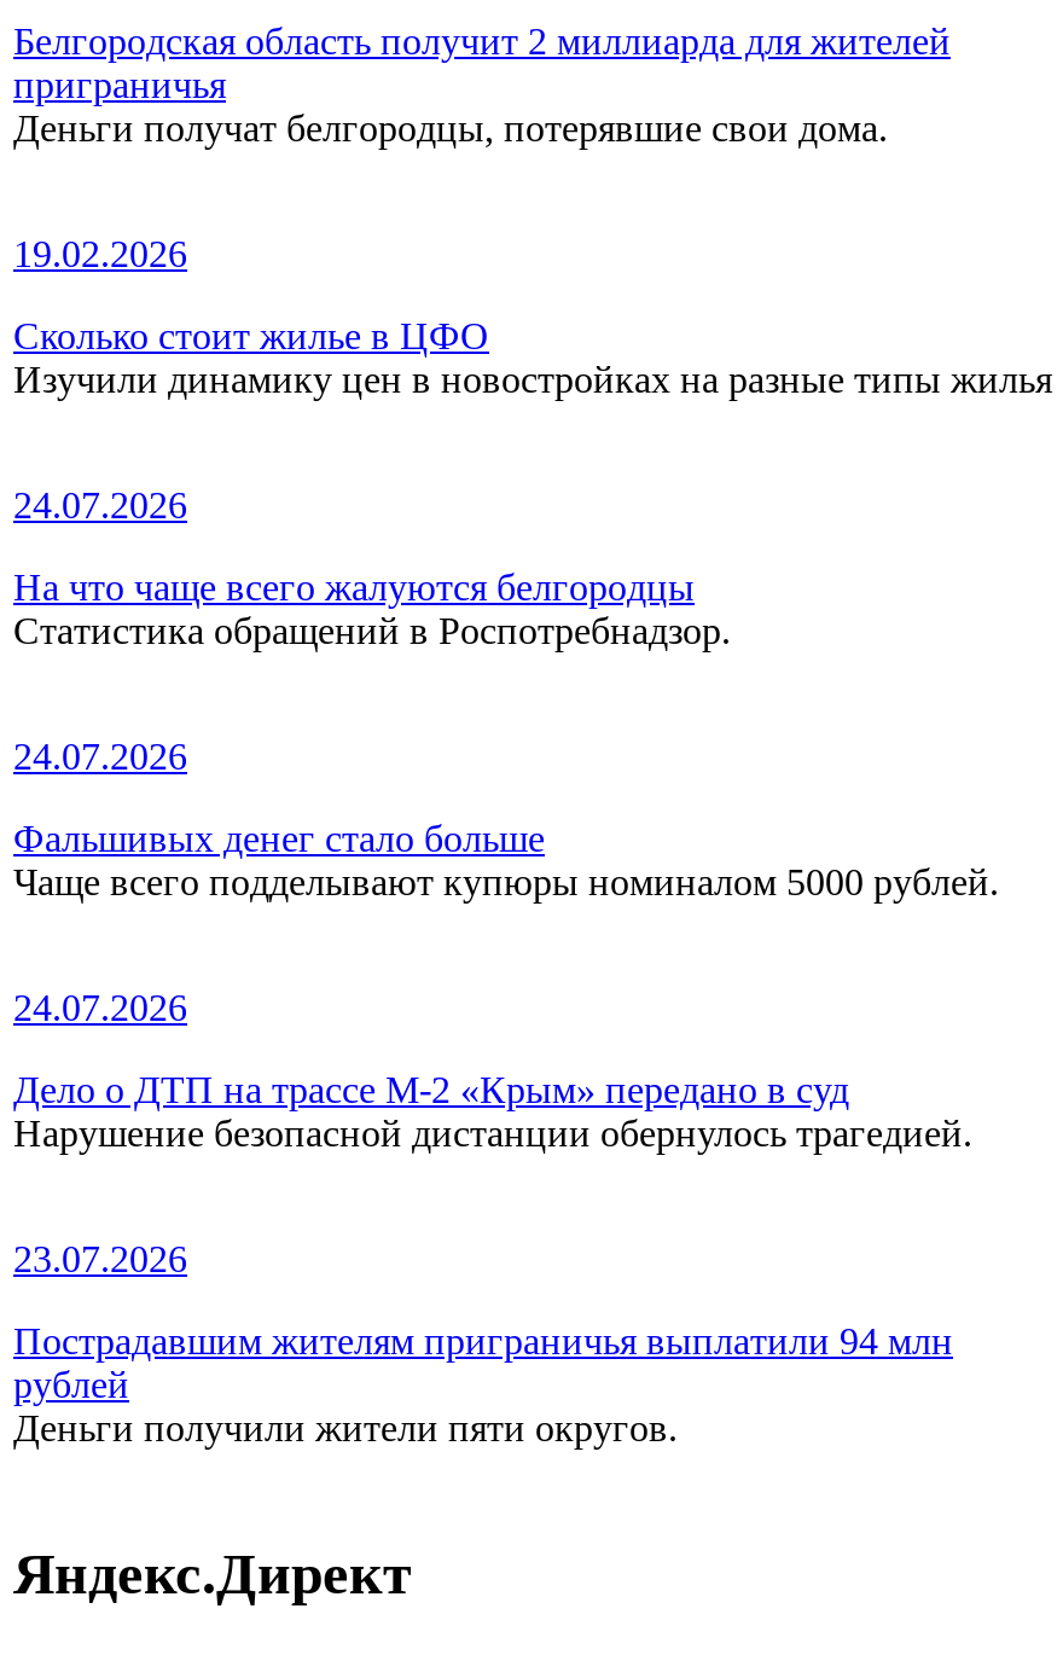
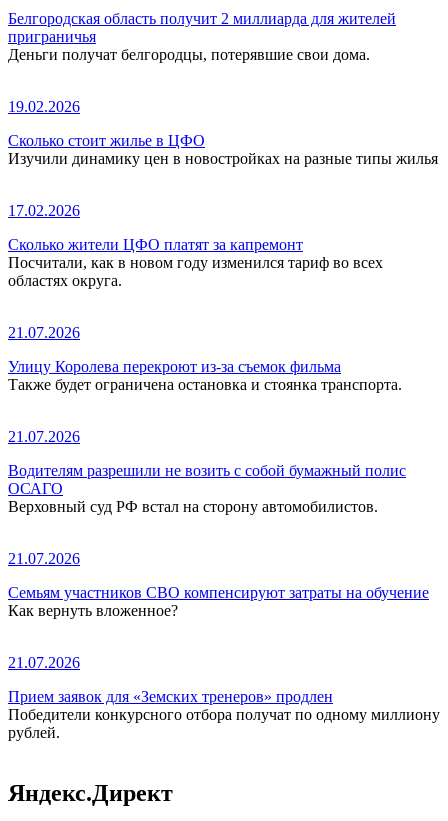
[13,484,999,1448] 24.07.2026 | На что чаще всего жалуются белгородцы | Статистика обращений в Роспотребнадзор. | 24.07.2026 | Фальшивых денег стало больше | Чаще всего подделывают купюры номиналом 5000 рублей. | 24.07.2026 | Дело о ДТП на трассе М-2 «Крым» передано в суд | Нарушение безопасной дистанции обернулось трагедией. | 23.07.2026 | Пострадавшим жителям приграничья выплатили 94 млн | рублей | Деньги получили жители пяти округов. -> [8,202,440,741] 17.02.2026 | Сколько жители ЦФО платят за капремонт | Посчитали, как в новом году изменился тариф во всех | областях округа. | 21.07.2026 | Улицу Королева перекроют из-за съемок фильма | Также будет ограничена остановка и стоянка транспорта. | 21.07.2026 | Водителям разрешили не возить с собой бумажный полис | ОСАГО | Верховный суд РФ встал на сторону автомобилистов. | 21.07.2026 | Семьям участников СВО компенсируют затраты на обучение | Как вернуть вложенное? | 21.07.2026 | Прием заявок для «Земских тренеров» продлен | Победители конкурсного отбора получат по одному миллиону | рублей.

